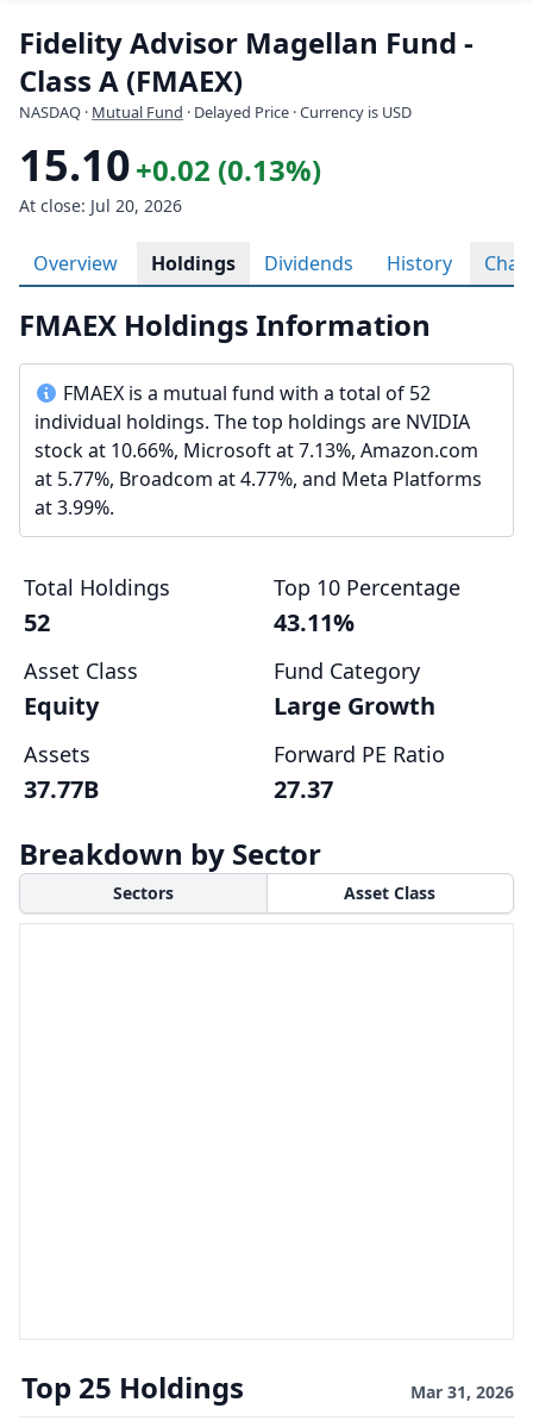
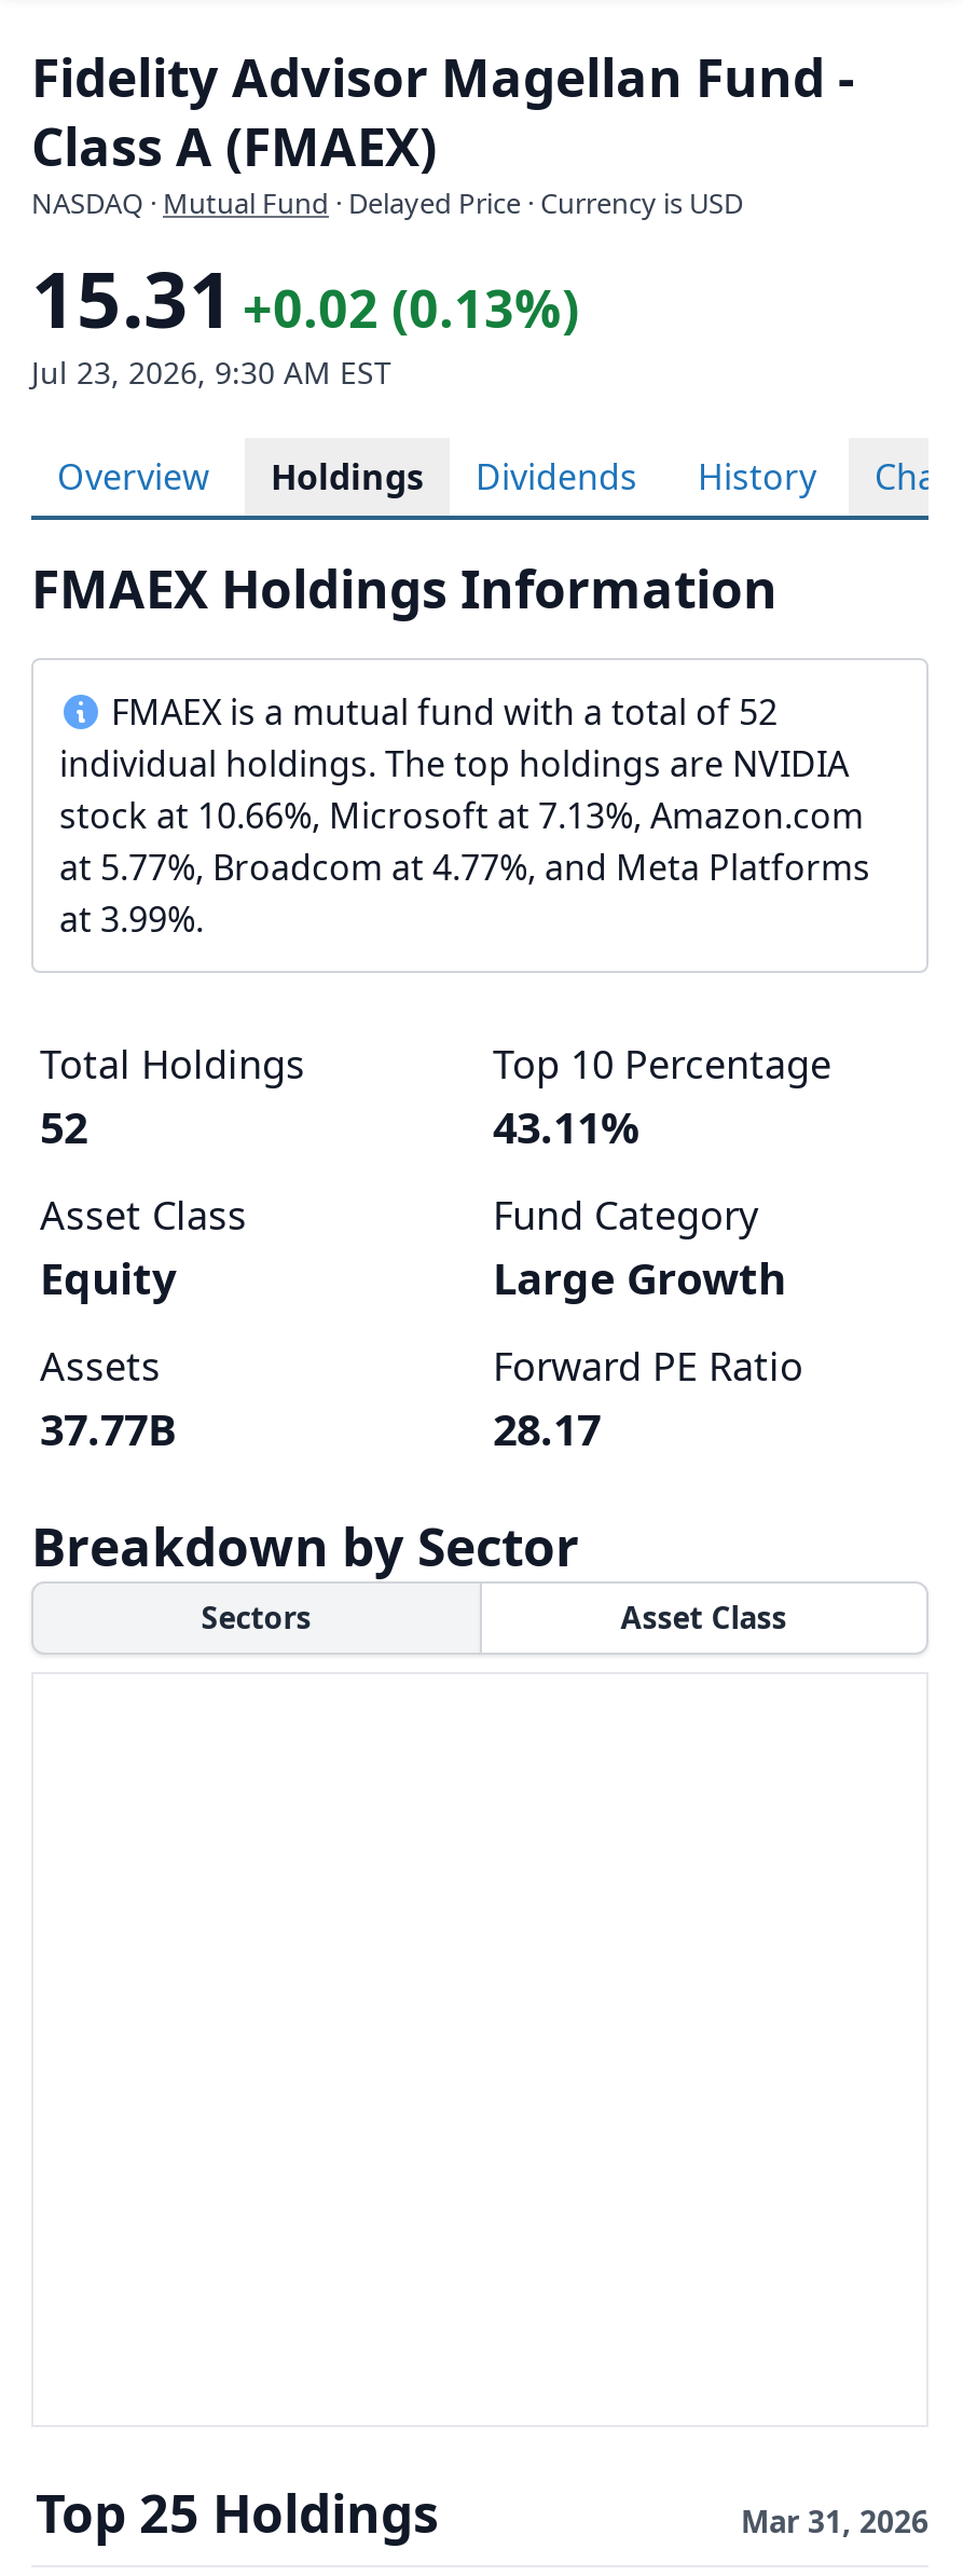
[19,136,321,217] 15.10 +0.02 (0.13%) | At close: Jul 20, 2026 -> [31,246,579,393] 15.31 +0.02 (0.13%) | Jul 23, 2026, 9:30 AM EST
[274,773,333,805] 27.37 -> [493,1400,601,1458] 28.17

